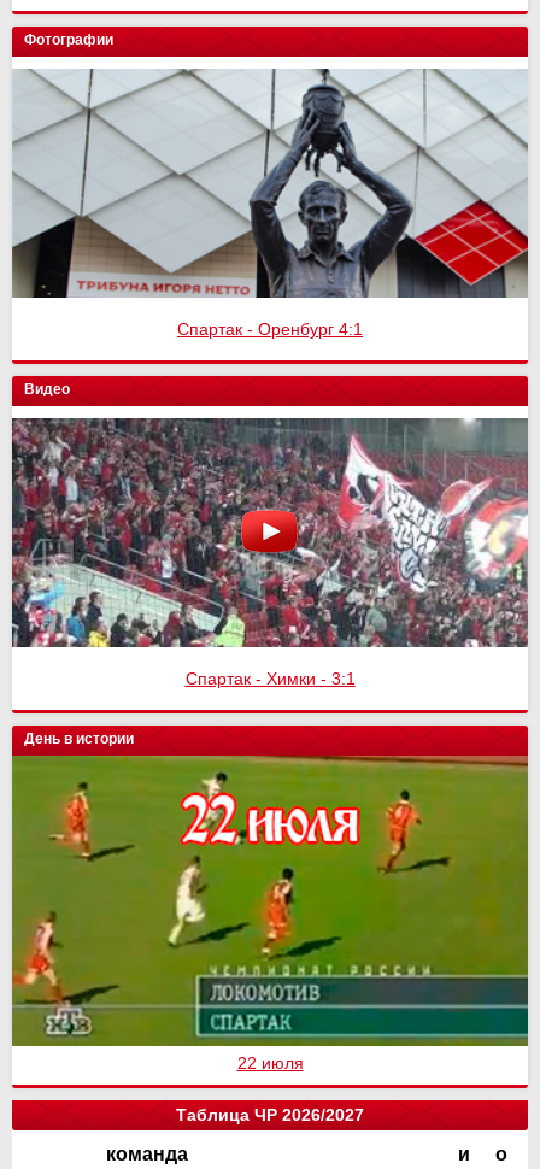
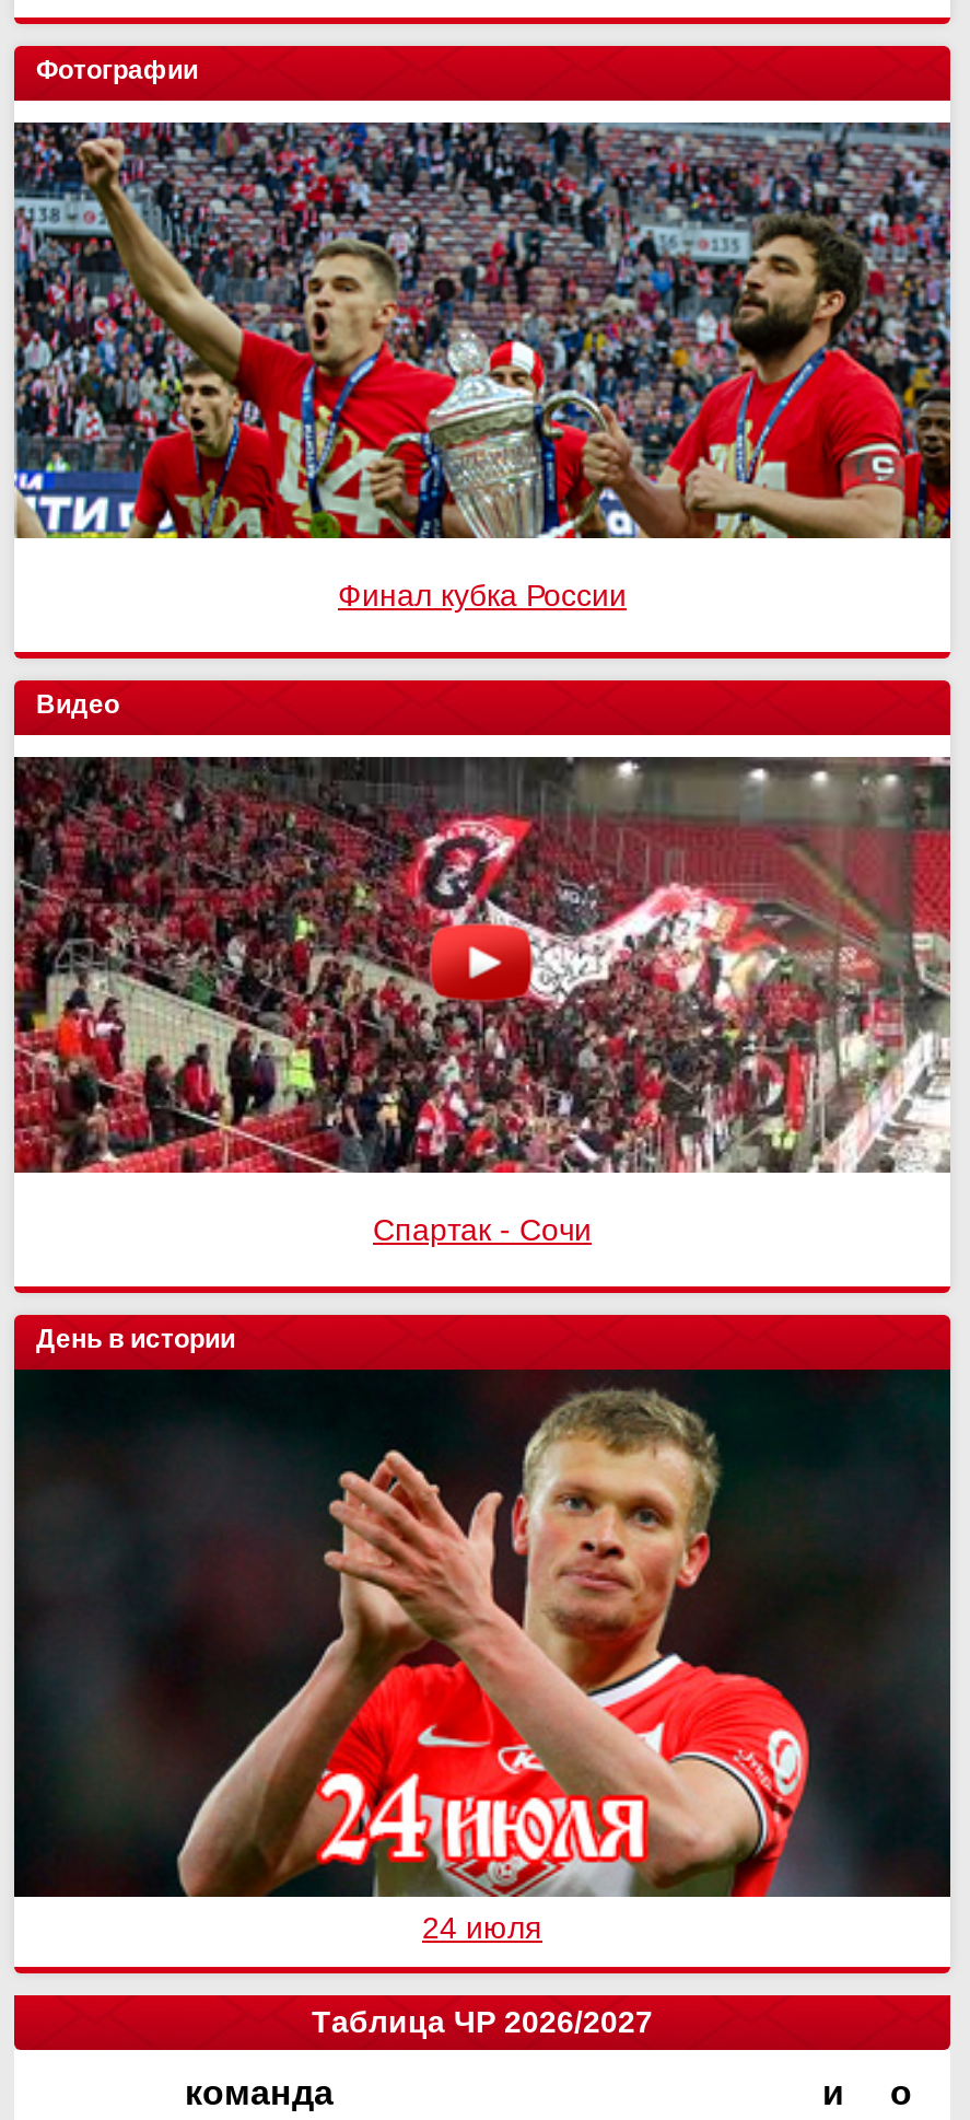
[11,69,529,338] [image] | Спартак - Оренбург 4:1 -> [12,120,953,612] [image] | Финал кубка России
[11,418,529,688] [image] | Спартак - Химки - 3:1 -> [12,755,953,1247] [image] | Спартак - Сочи
[11,754,529,1072] [image] | 22 июля -> [12,1367,953,1944] [image] | 24 июля

